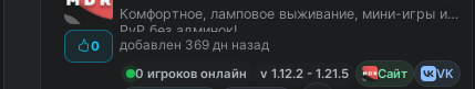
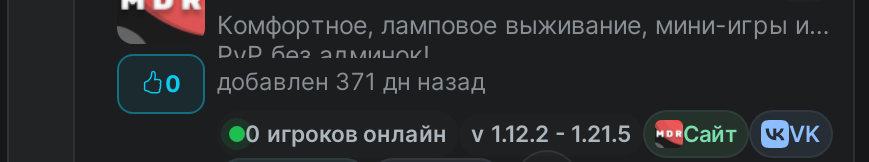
[120,37,269,53] добавлен 369 дн назад -> [217,68,485,96] добавлен 371 дн назад

